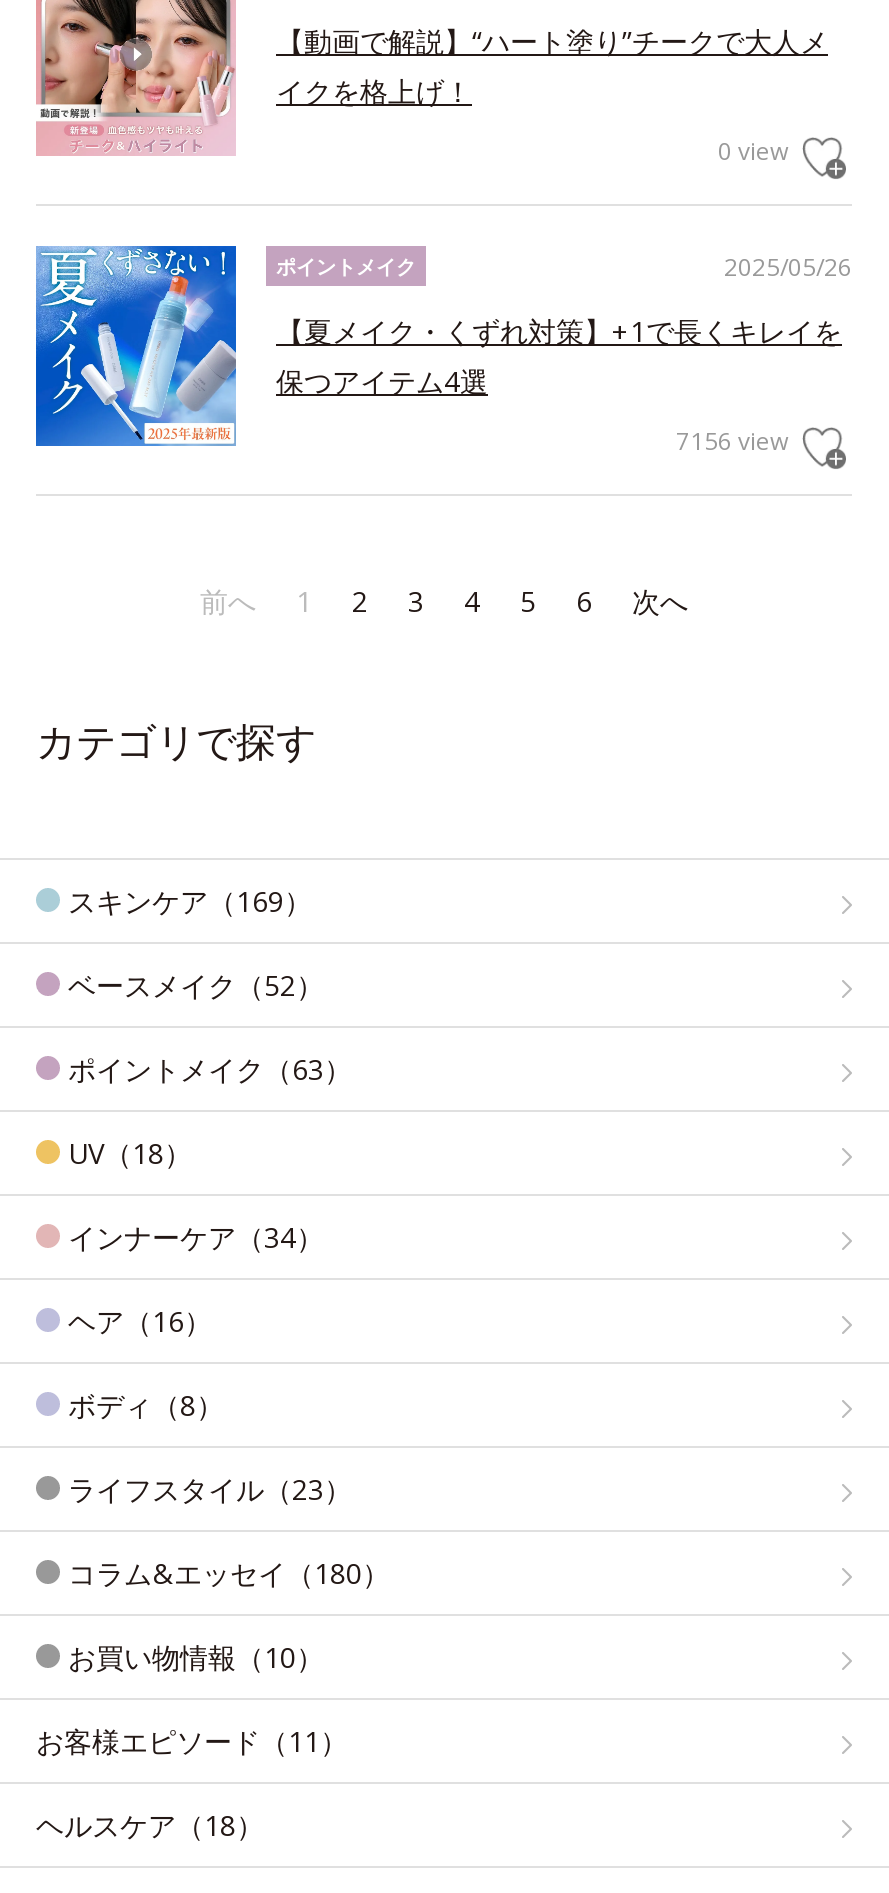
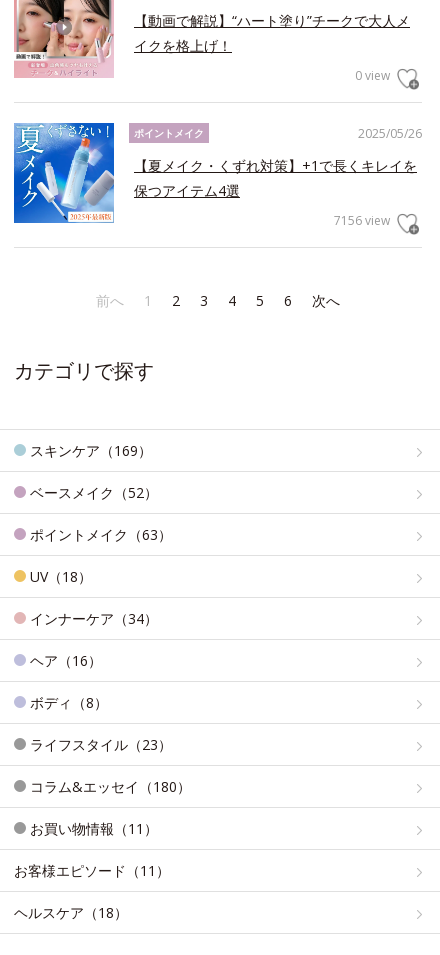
[68,1638,324,1676] お買い物情報（10） -> [30,819,158,838] お買い物情報（11）

